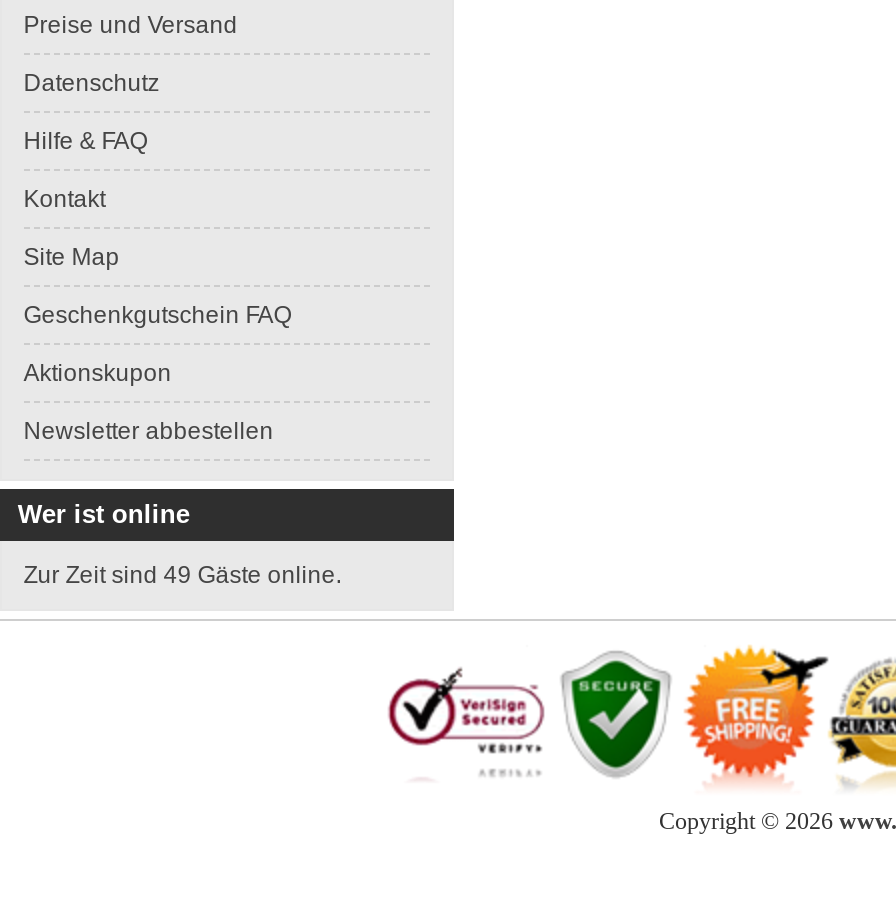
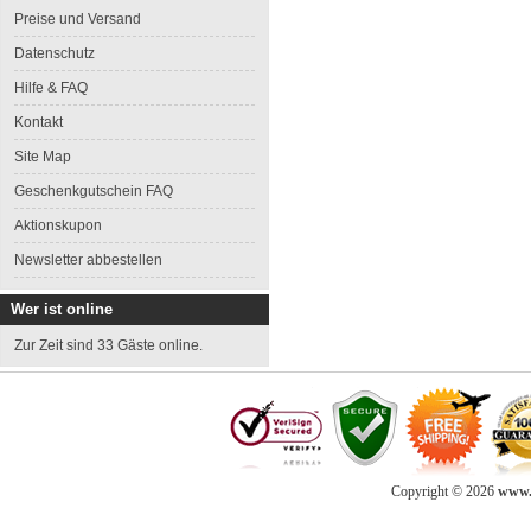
[24,560,342,588] Zur Zeit sind 49 Gäste online. -> [14,337,202,353] Zur Zeit sind 33 Gäste online.

